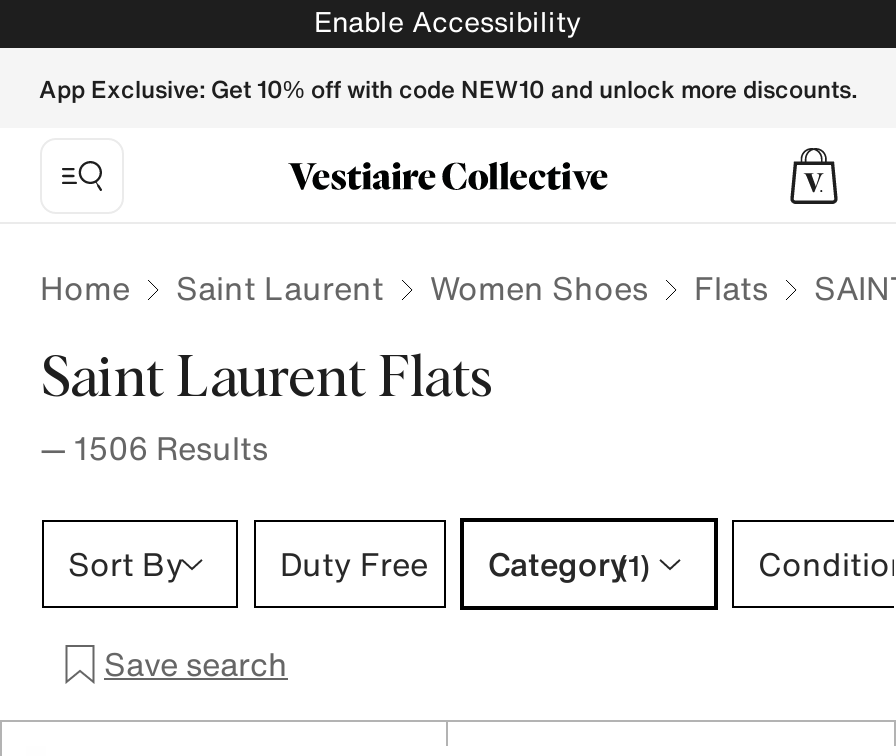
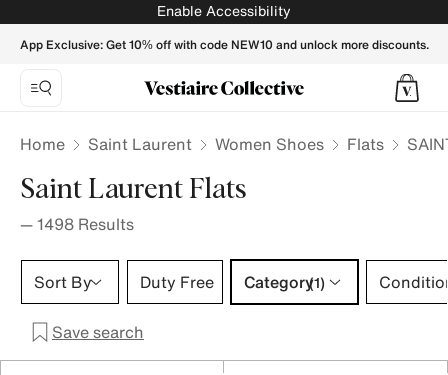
[40,424,268,472] — 1506 Results -> [20,212,134,236] — 1498 Results

